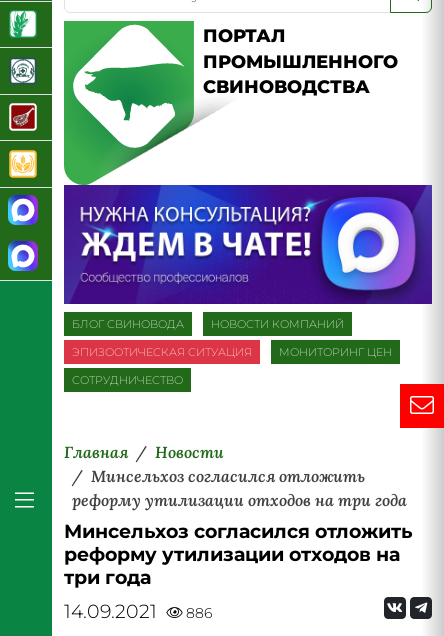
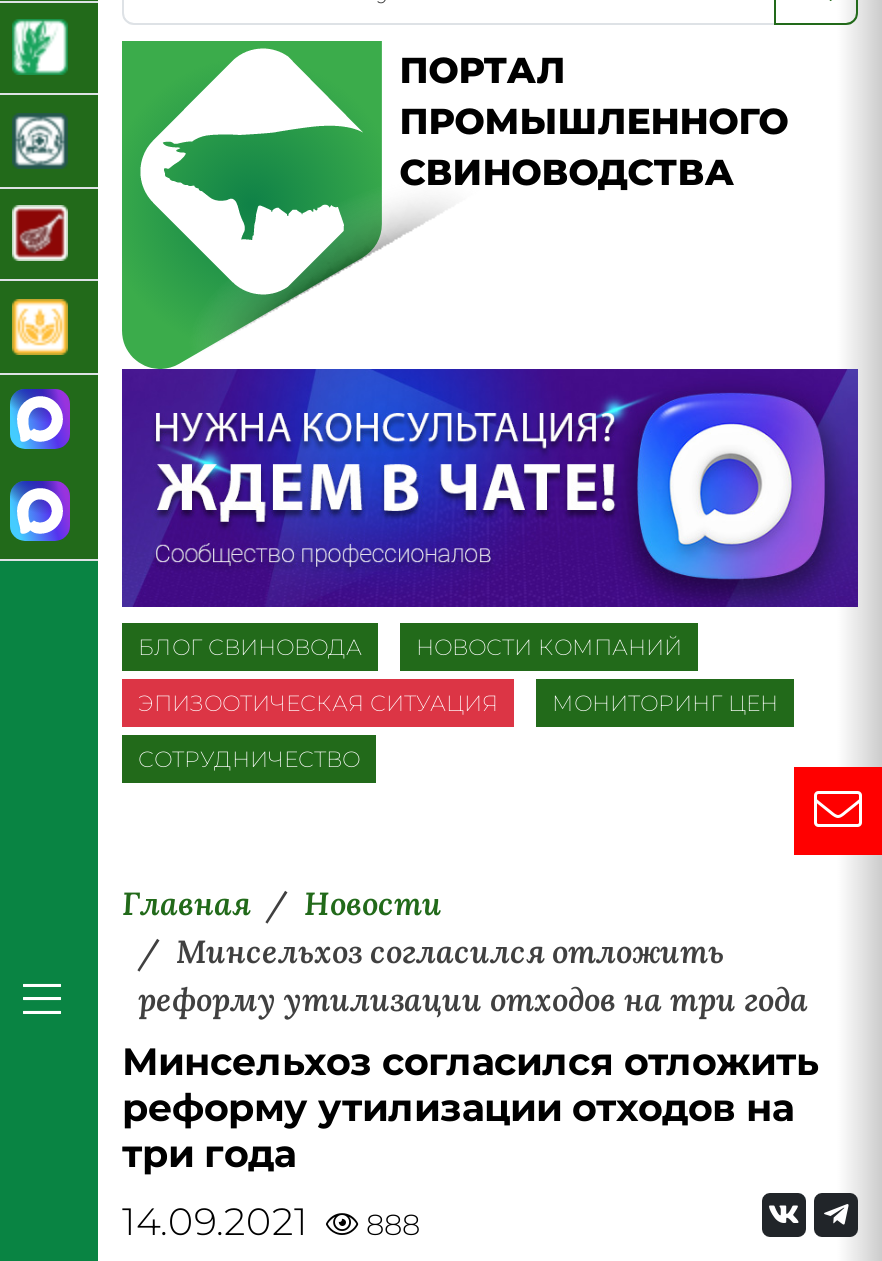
[64,598,212,622] 14.09.2021 886 -> [122,1196,420,1244] 14.09.2021 888

